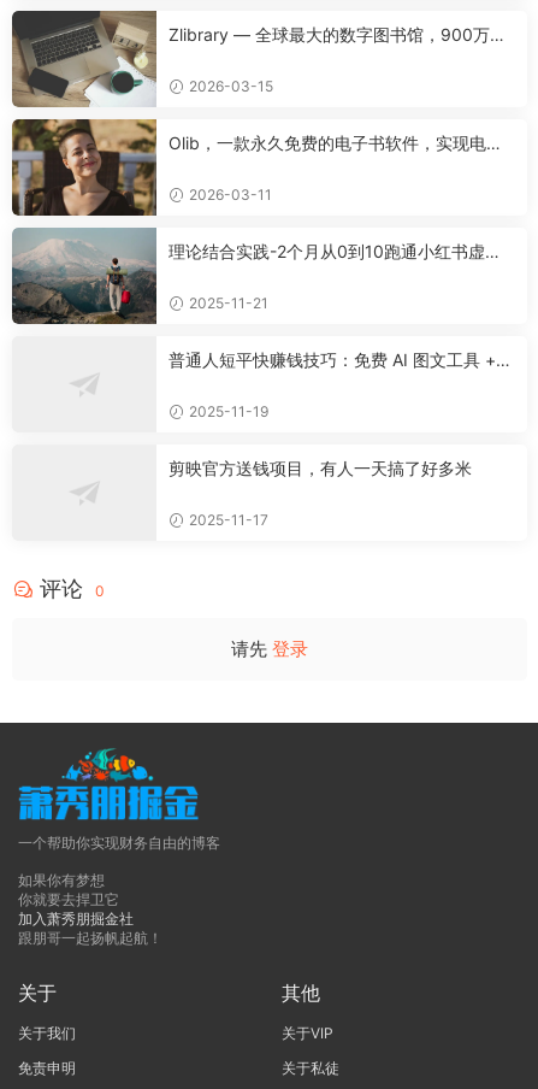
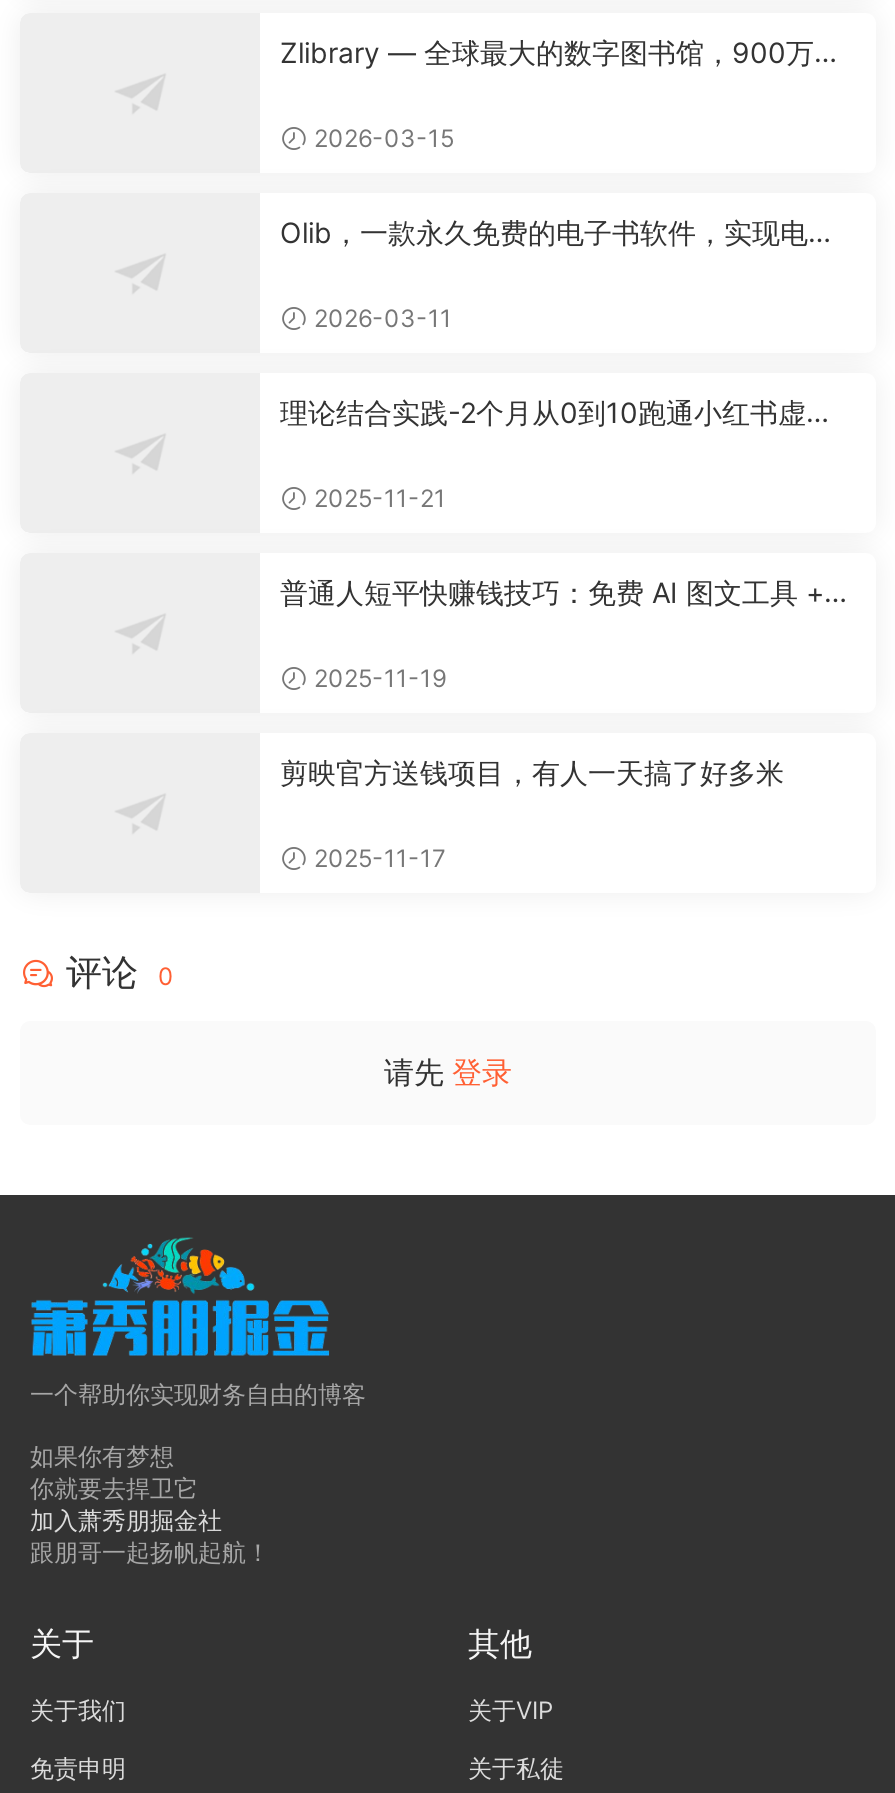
[11,10,158,108] [image] -> none
[11,118,158,217] [image] -> none
[11,228,158,325] [image] -> none

